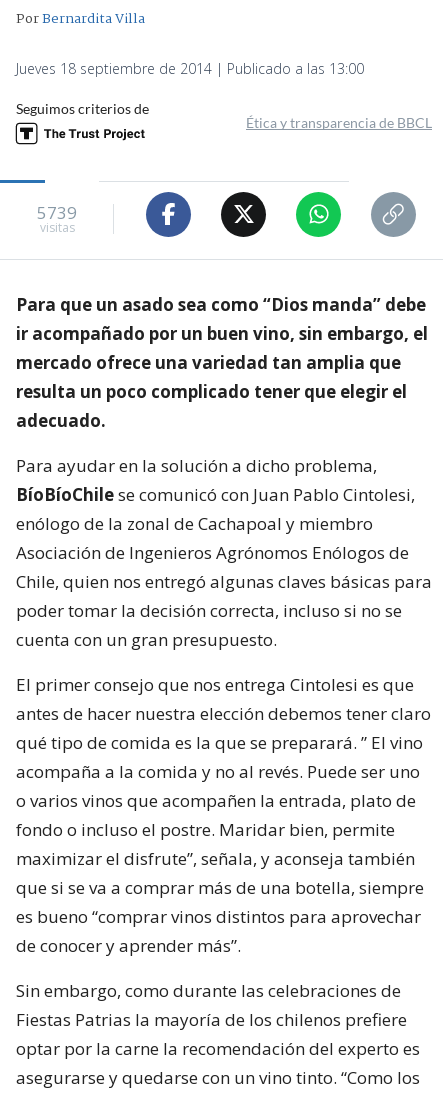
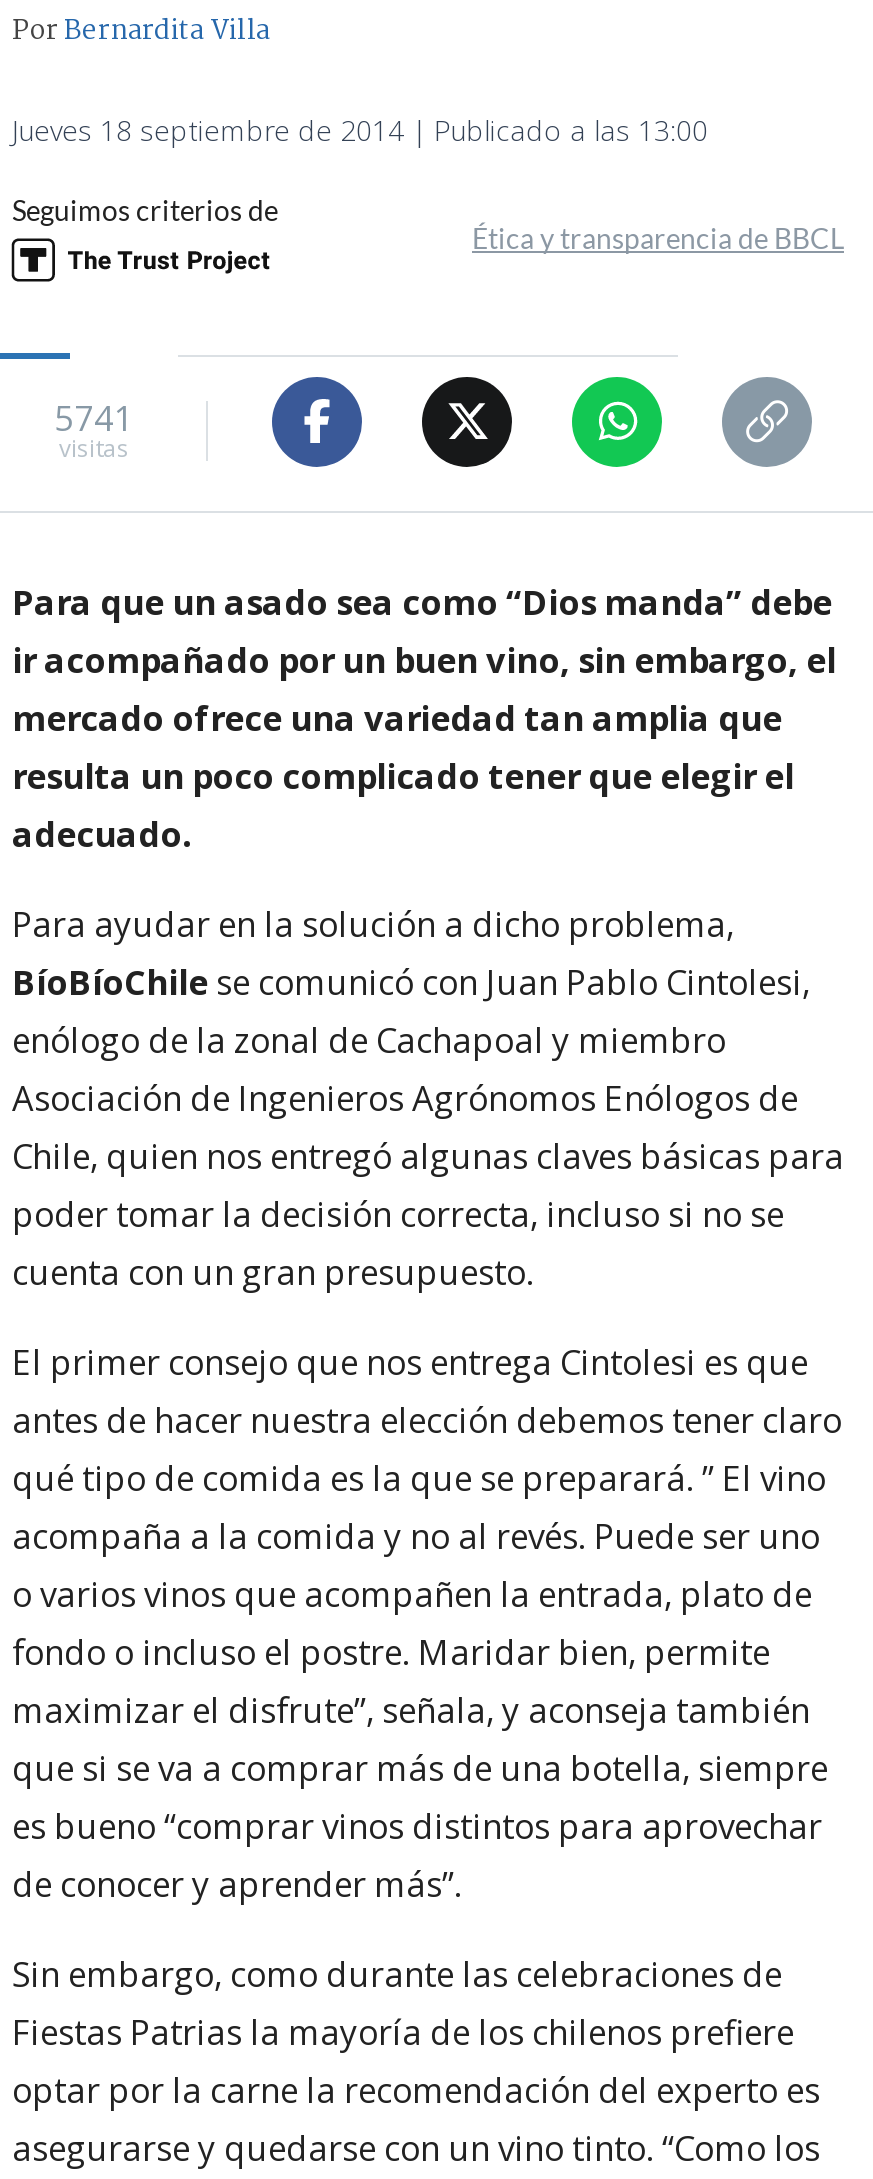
[37,201,77,224] 5739 -> [54,396,134,442] 5741

